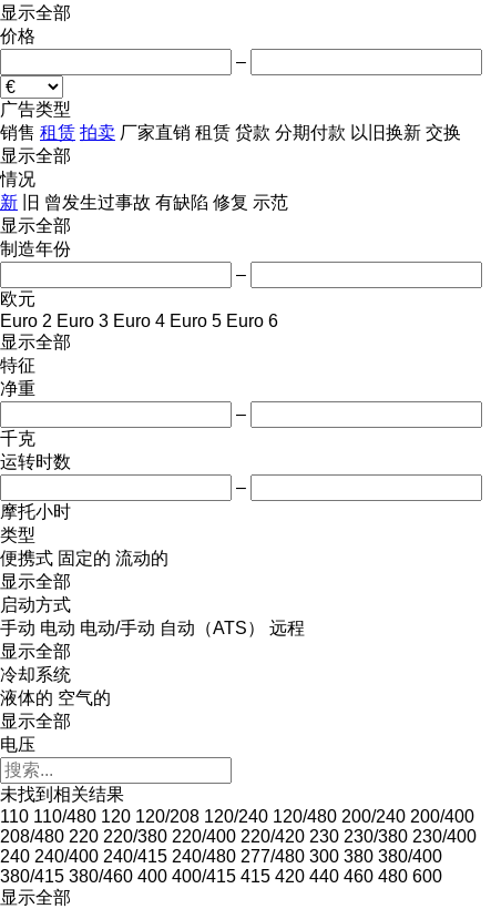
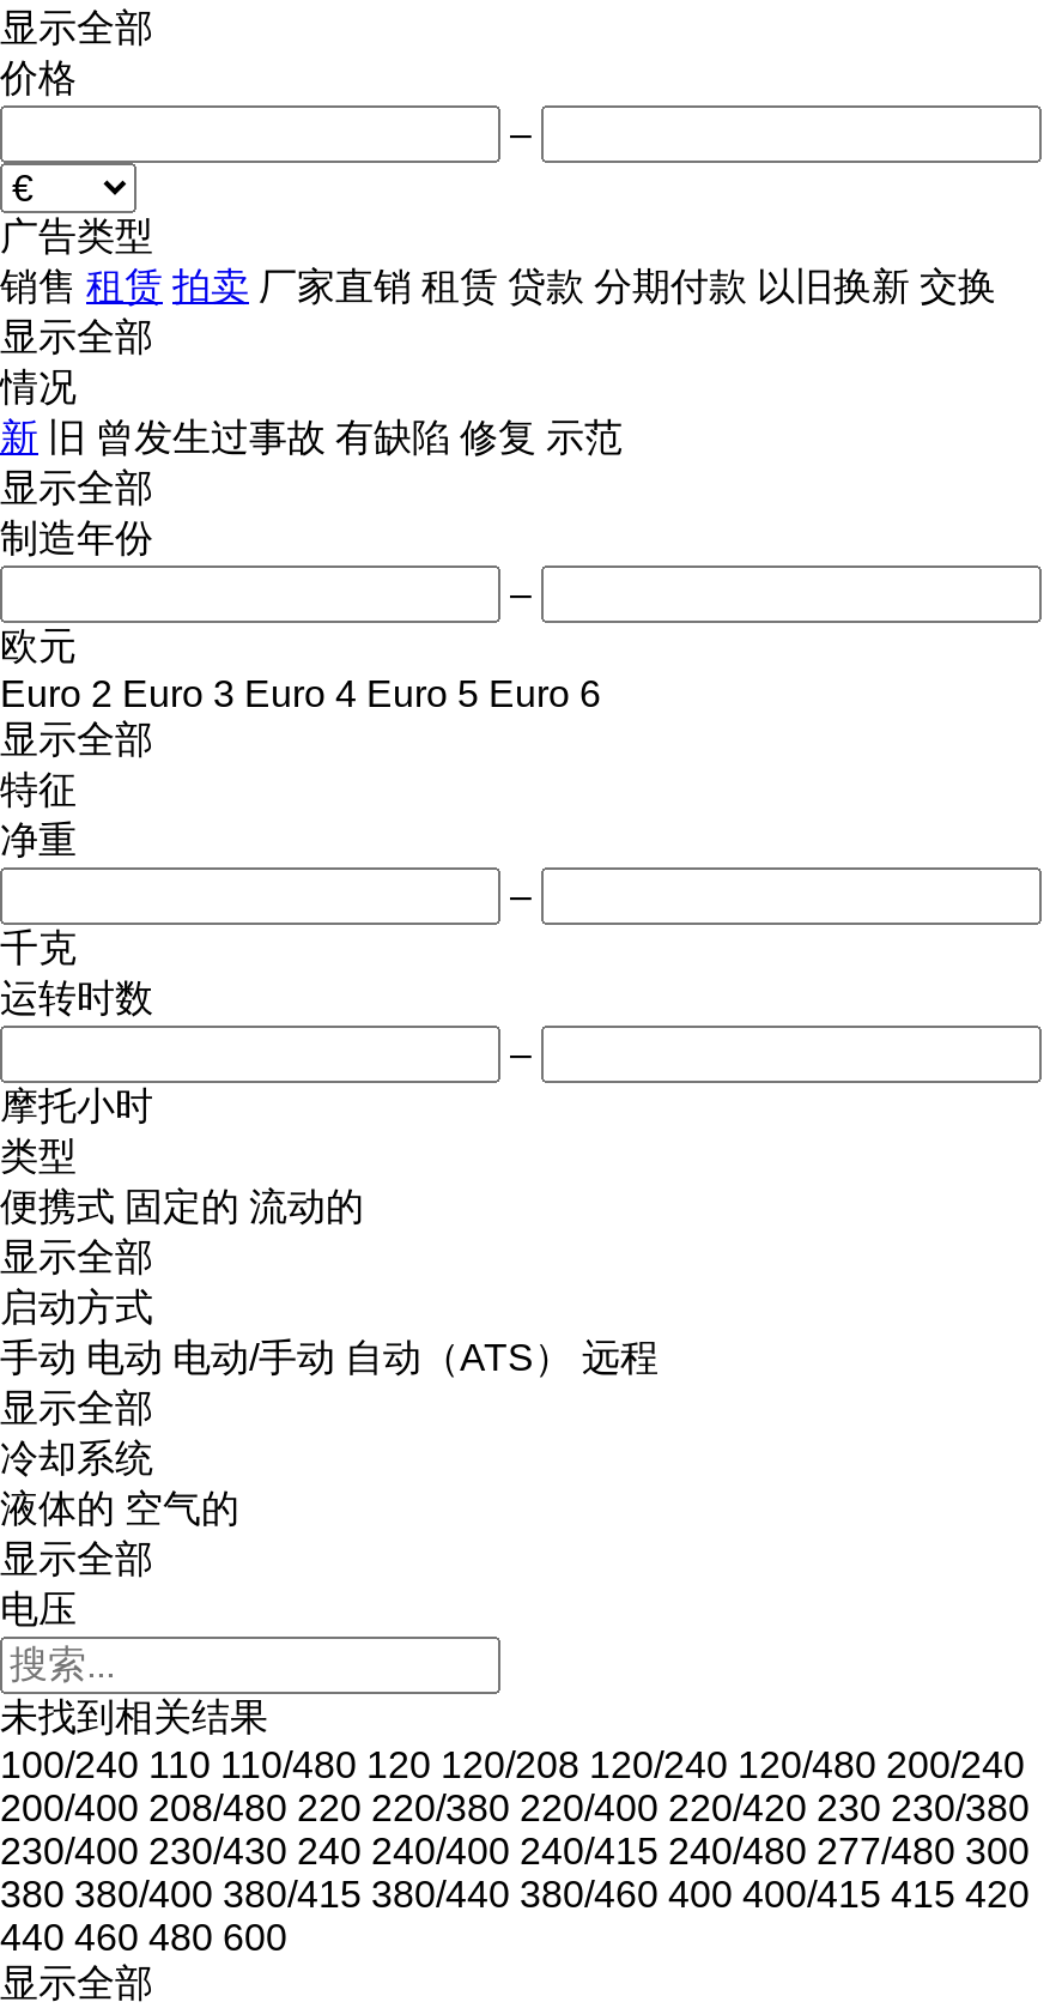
[0,807,477,886] 110 110/480 120 120/208 120/240 120/480 200/240 200/400 | 208/480 220 220/380 220/400 220/420 230 230/380 230/400 | 240 240/400 240/415 240/480 277/480 300 380 380/400 | 380/415 380/460 400 400/415 415 420 440 460 480 600 -> [0,1744,1030,1957] 100/240 110 110/480 120 120/208 120/240 120/480 200/240 | 200/400 208/480 220 220/380 220/400 220/420 230 230/380 | 230/400 230/430 240 240/400 240/415 240/480 277/480 300 | 380 380/400 380/415 380/440 380/460 400 400/415 415 420 | 440 460 480 600

